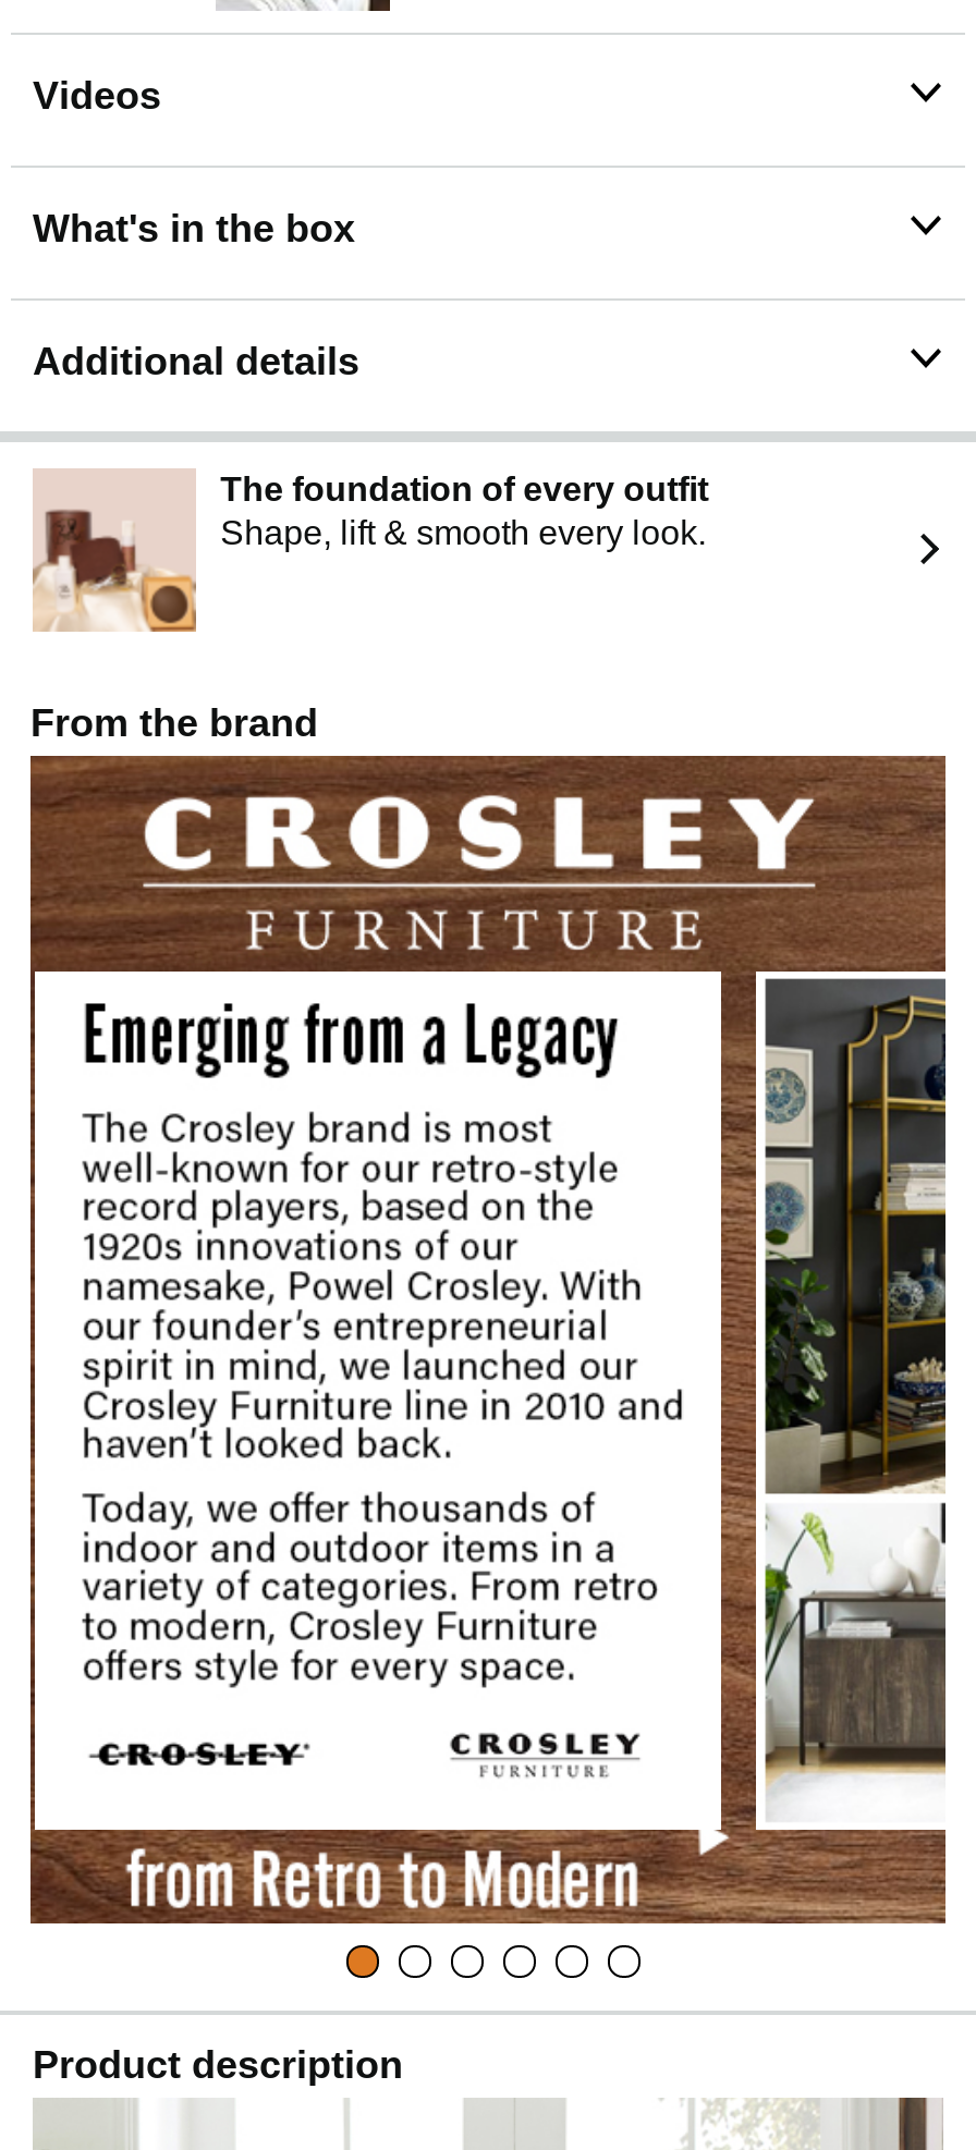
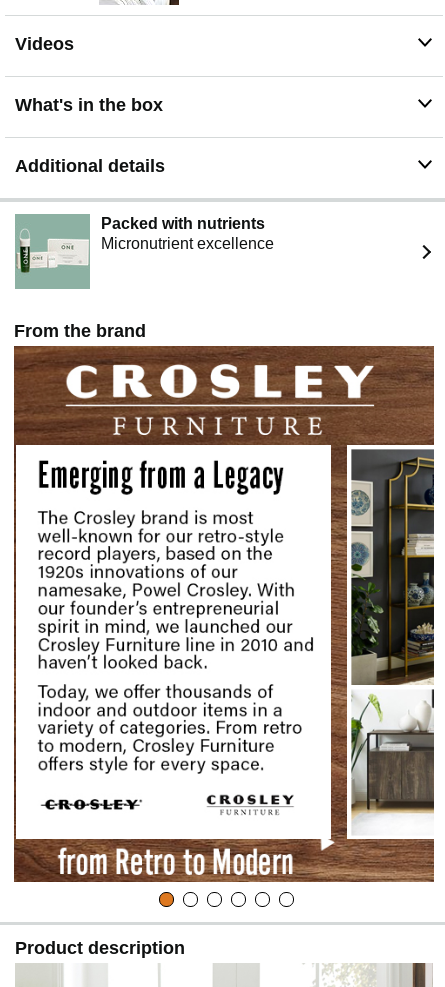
[33,468,708,632] [image] | The foundation of every outfit | Shape, lift & smooth every look. -> [15,214,274,290] [image] | Packed with nutrients | Micronutrient excellence

